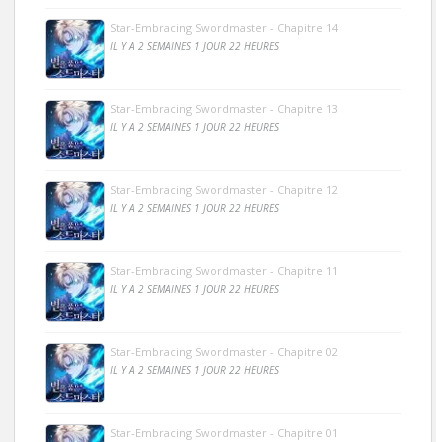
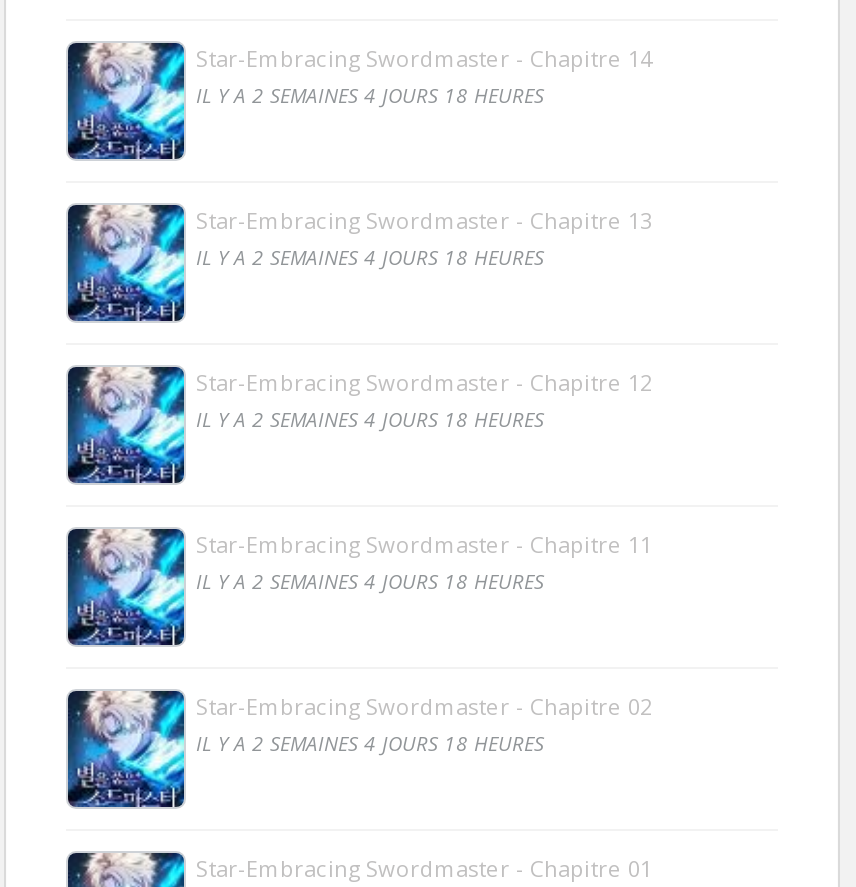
[110,38,279,52] IL Y A 2 SEMAINES 1 JOUR 22 HEURES -> [196,80,544,108] IL Y A 2 SEMAINES 4 JOURS 18 HEURES
[110,119,279,133] IL Y A 2 SEMAINES 1 JOUR 22 HEURES -> [196,242,544,270] IL Y A 2 SEMAINES 4 JOURS 18 HEURES
[110,200,279,214] IL Y A 2 SEMAINES 1 JOUR 22 HEURES -> [196,404,544,432] IL Y A 2 SEMAINES 4 JOURS 18 HEURES
[110,281,279,295] IL Y A 2 SEMAINES 1 JOUR 22 HEURES -> [196,566,544,594] IL Y A 2 SEMAINES 4 JOURS 18 HEURES
[110,362,279,376] IL Y A 2 SEMAINES 1 JOUR 22 HEURES -> [196,728,544,756] IL Y A 2 SEMAINES 4 JOURS 18 HEURES

